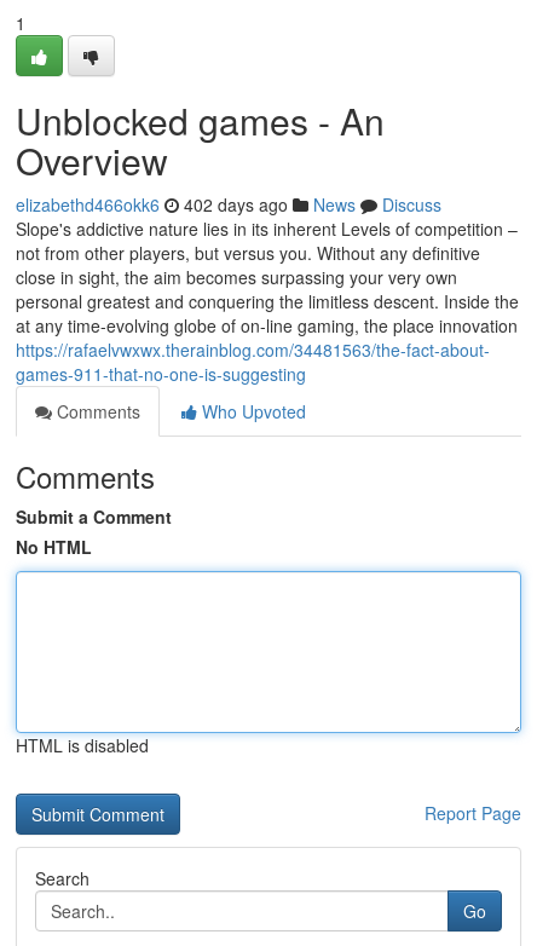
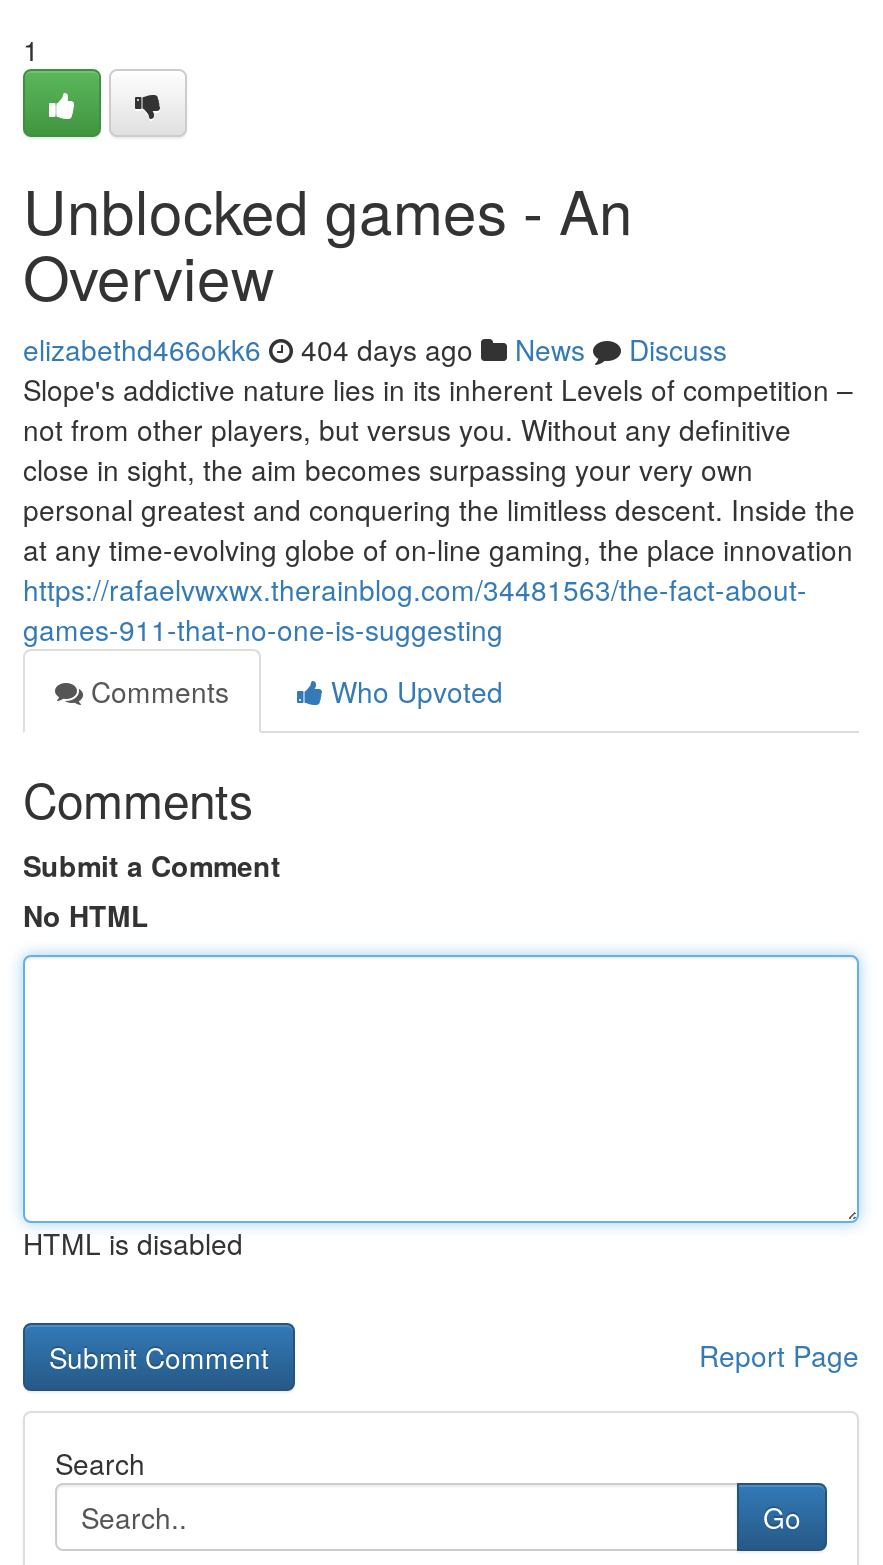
[16,192,441,217] elizabethd466okk6 402 days ago News Discuss -> [23,329,727,369] elizabethd466okk6 404 days ago News Discuss

